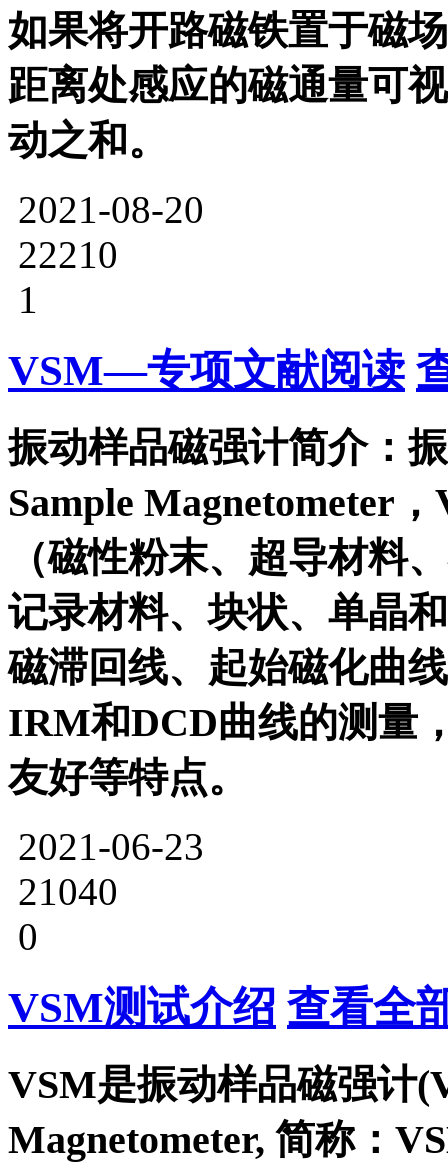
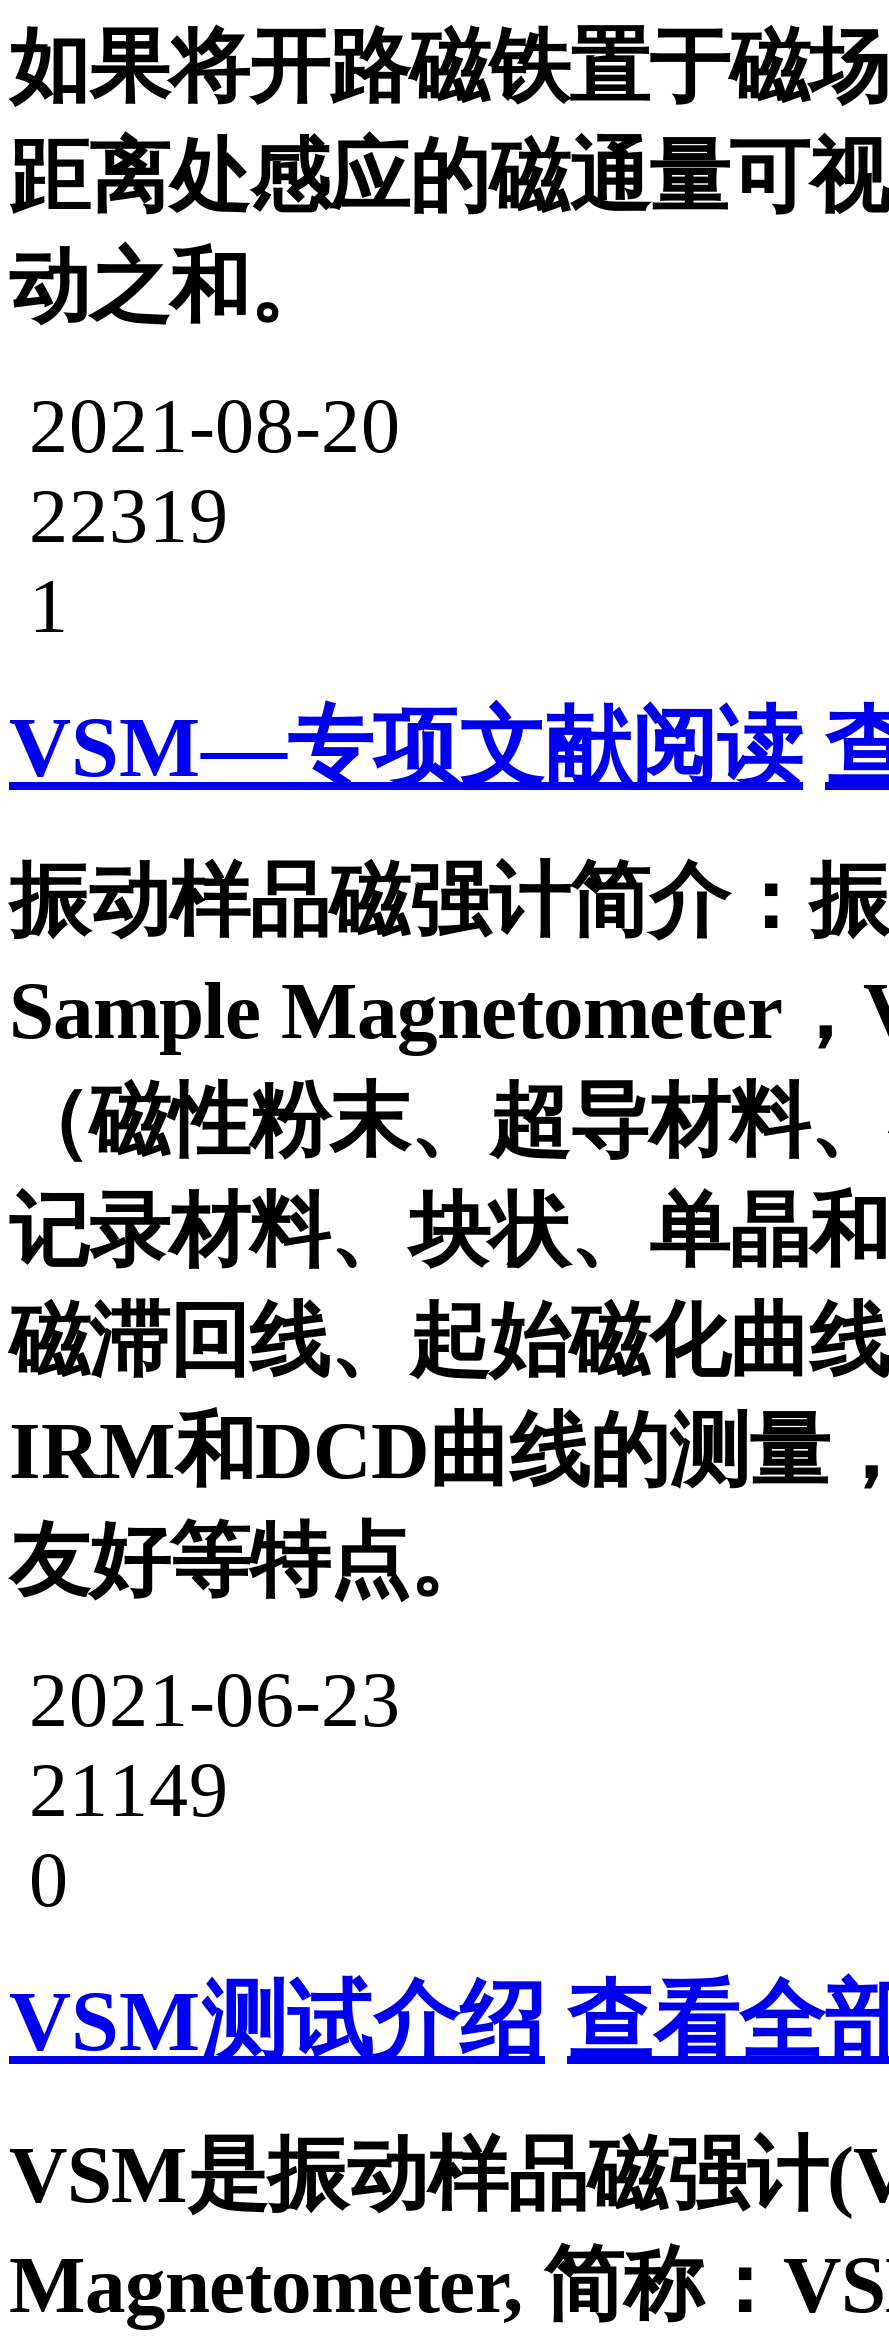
[8,233,118,276] 22210 -> [9,472,229,558] 22319
[8,870,118,913] 21040 -> [9,1745,229,1831] 21149

